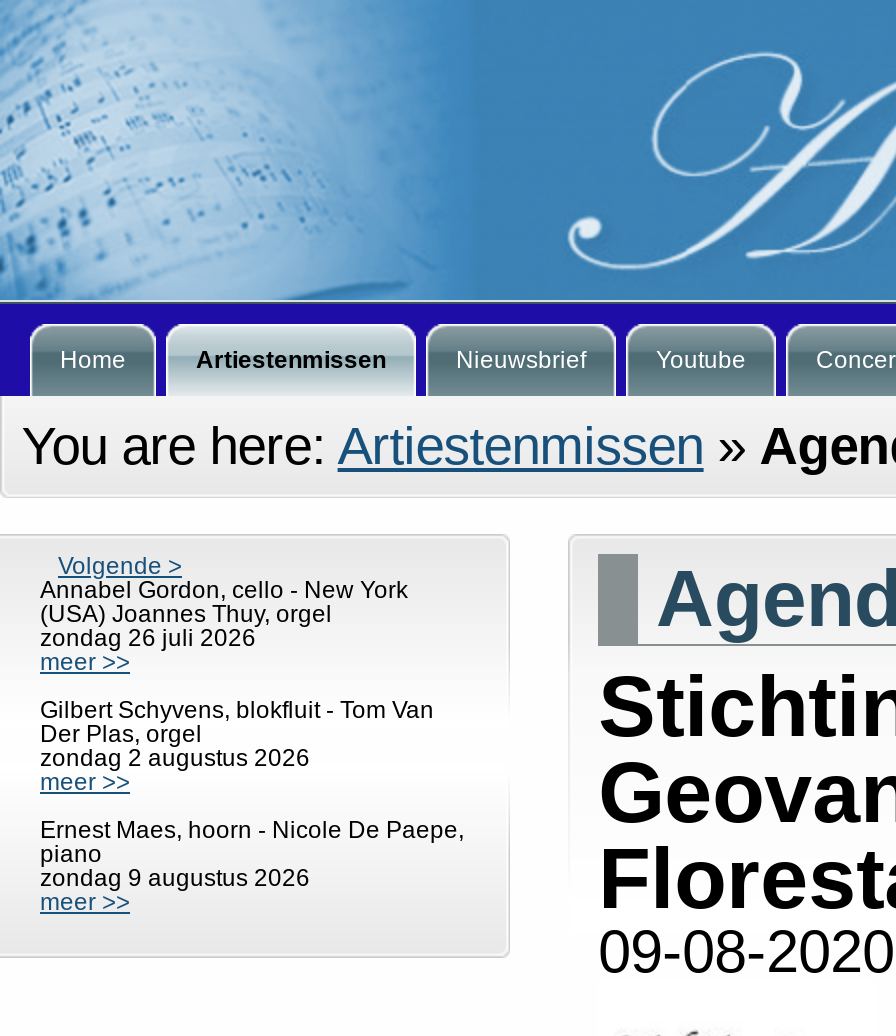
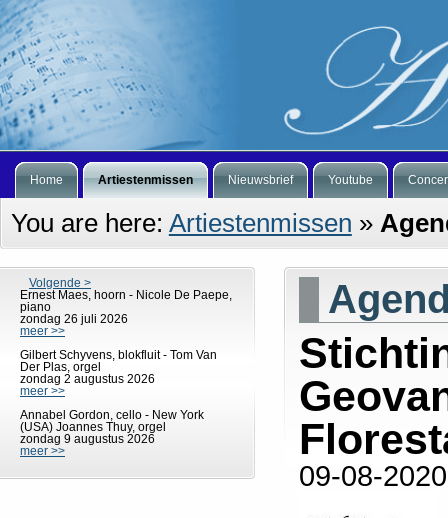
moved [40,575,408,627] -> [20,408,204,434]: Annabel Gordon, cello - New York | (USA) Joannes Thuy, orgel
moved [40,815,464,867] -> [20,288,232,314]: Ernest Maes, hoorn - Nicole De Paepe, | piano

